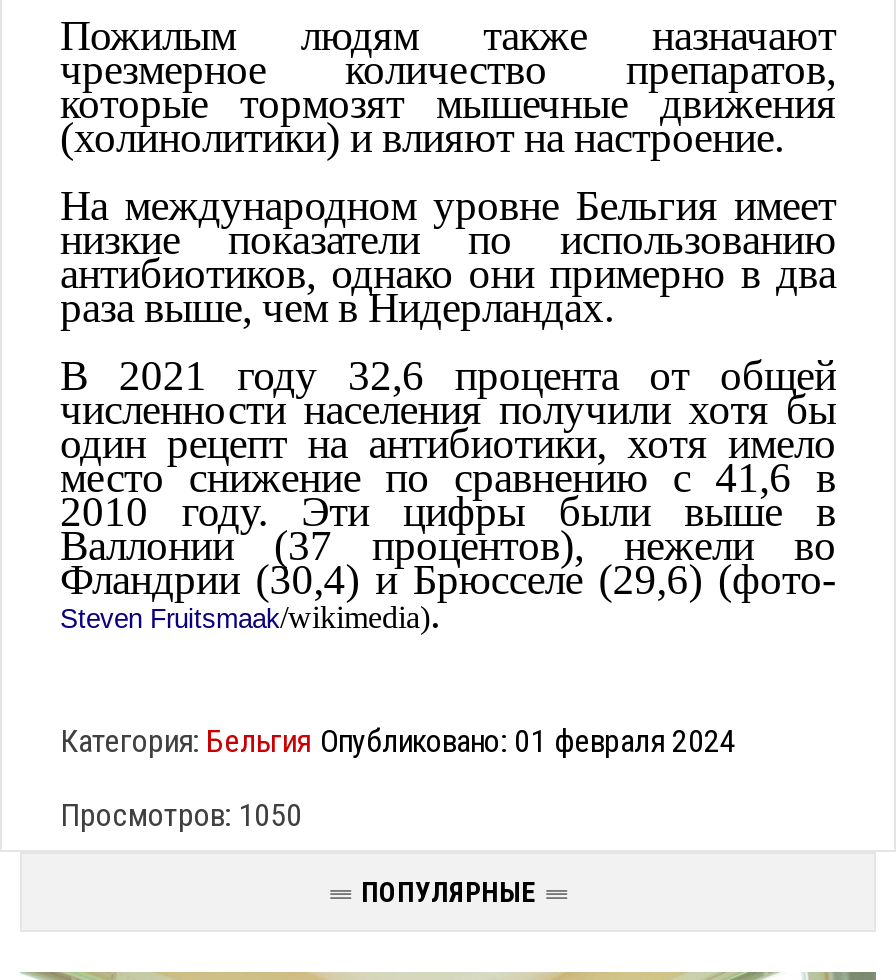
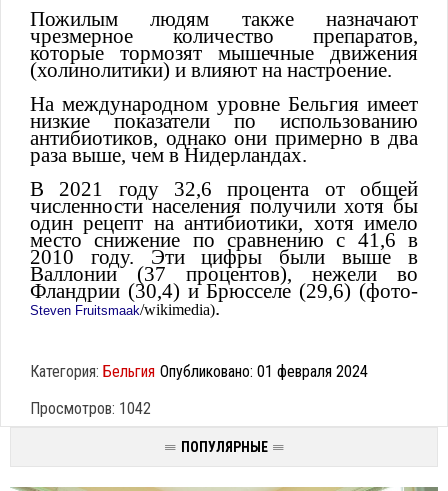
[60,795,302,833] Просмотров: 1050 -> [30,399,151,418] Просмотров: 1042

